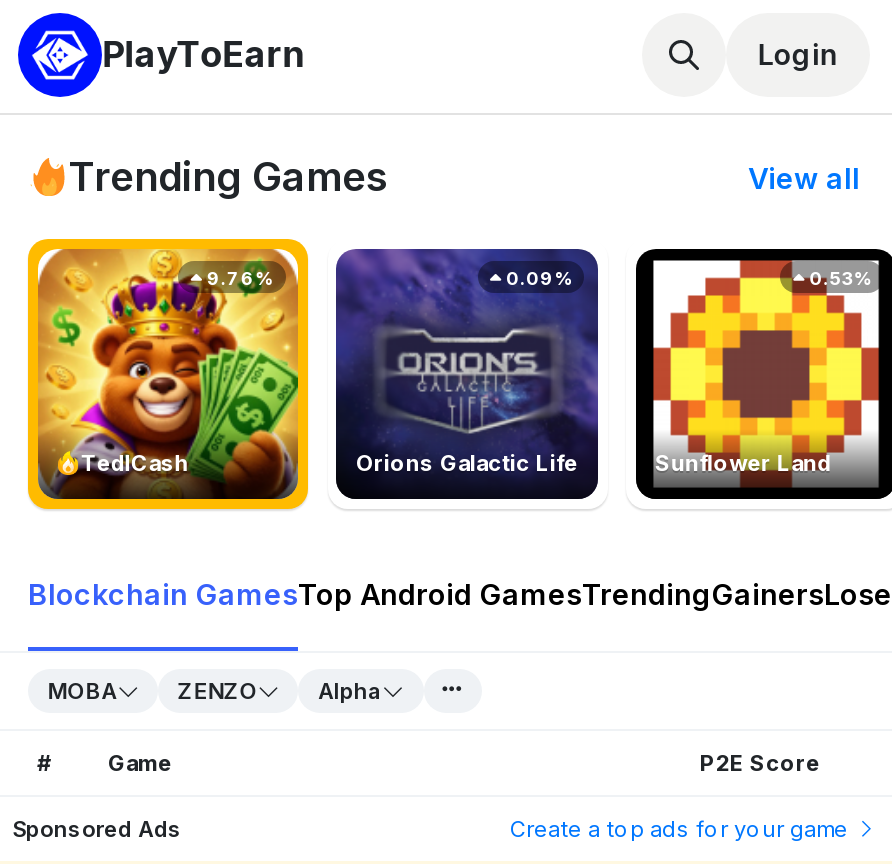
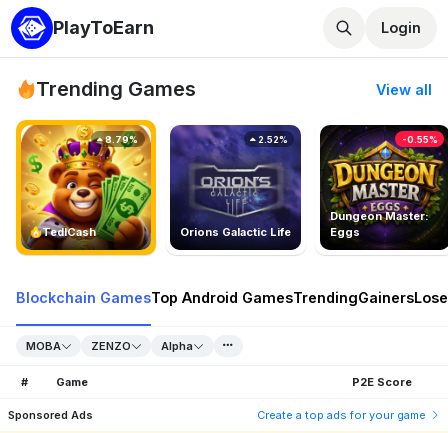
[640,253,886,403] [image] | 0.53% -> [321,126,445,202] [image] | -0.55%
[203,267,273,289] 9.76% -> [103,134,138,145] 8.79%
[502,267,572,289] 0.09% -> [256,134,288,145] 2.52%
[655,449,831,477] Sunflower Land -> [330,209,429,239] Dungeon Master: | Eggs

